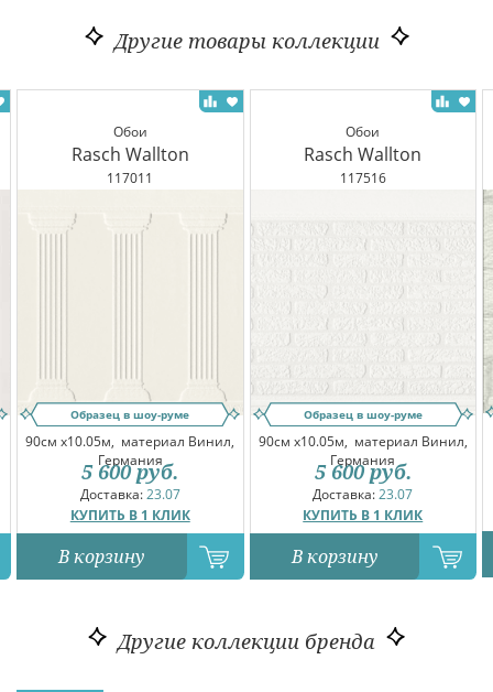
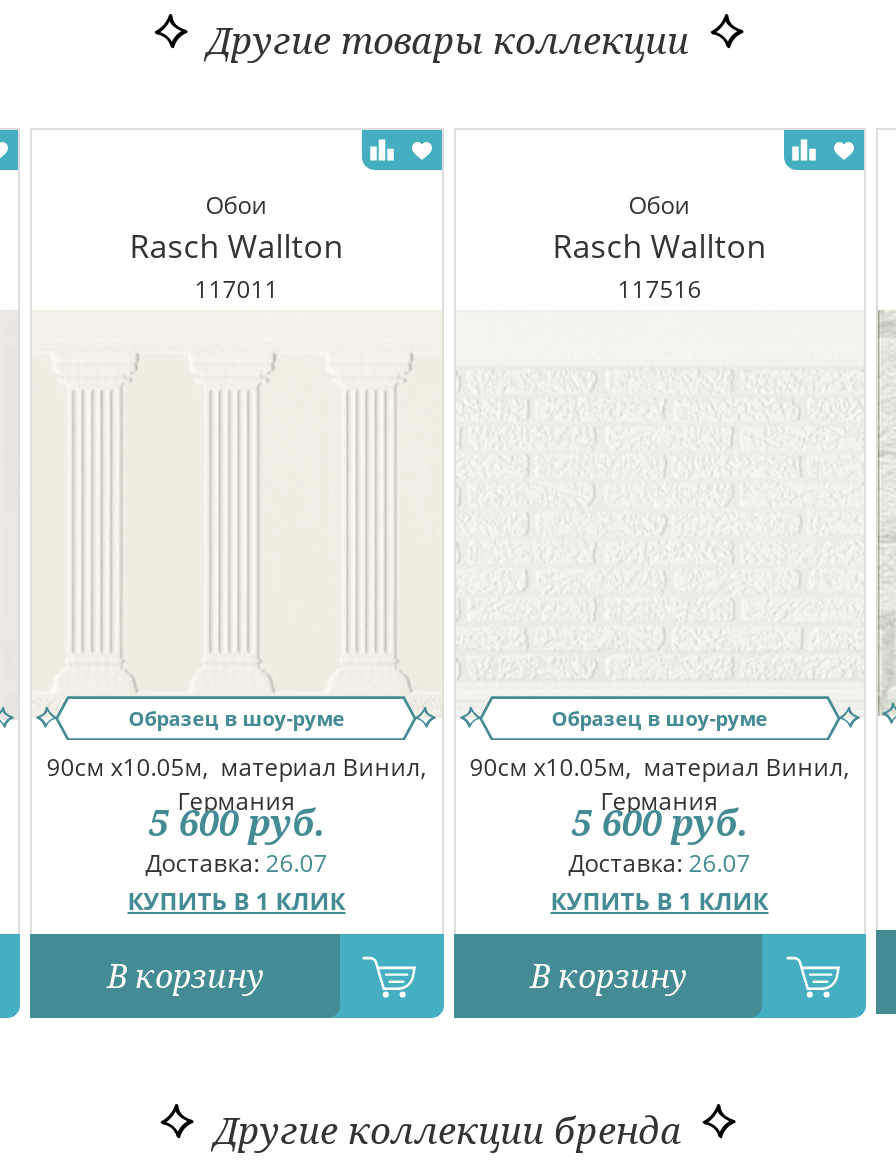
[80,484,180,503] Доставка: 23.07 -> [146,845,328,879] Доставка: 26.07
[313,484,413,503] Доставка: 23.07 -> [568,845,750,879] Доставка: 26.07

